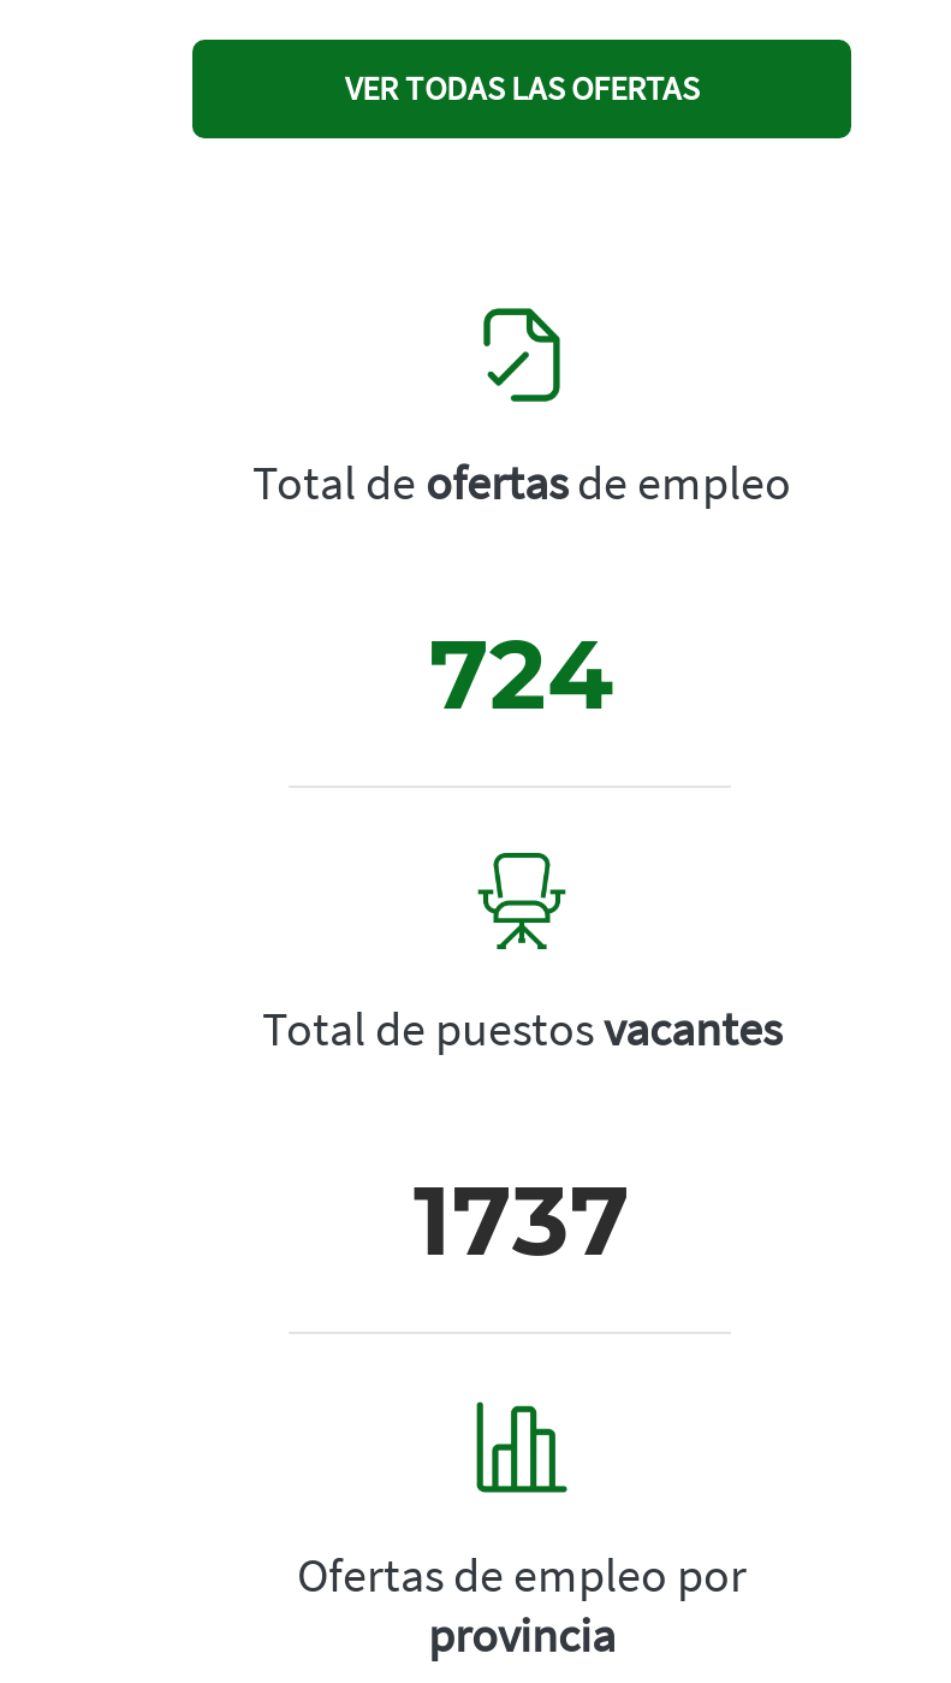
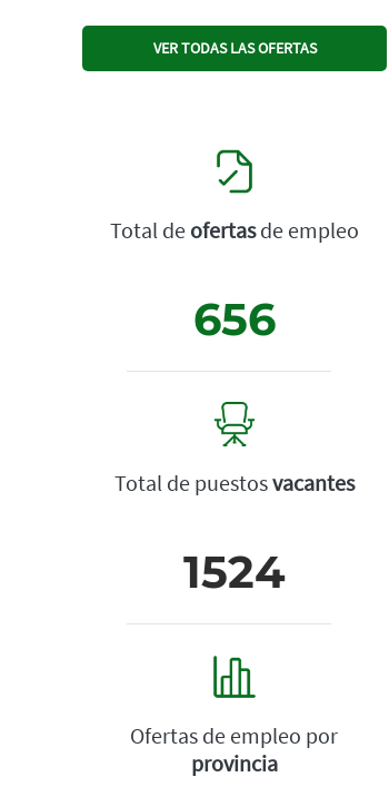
[429,615,614,733] 724 -> [193,292,276,346] 656
[414,1161,630,1279] 1737 -> [183,545,286,599] 1524

